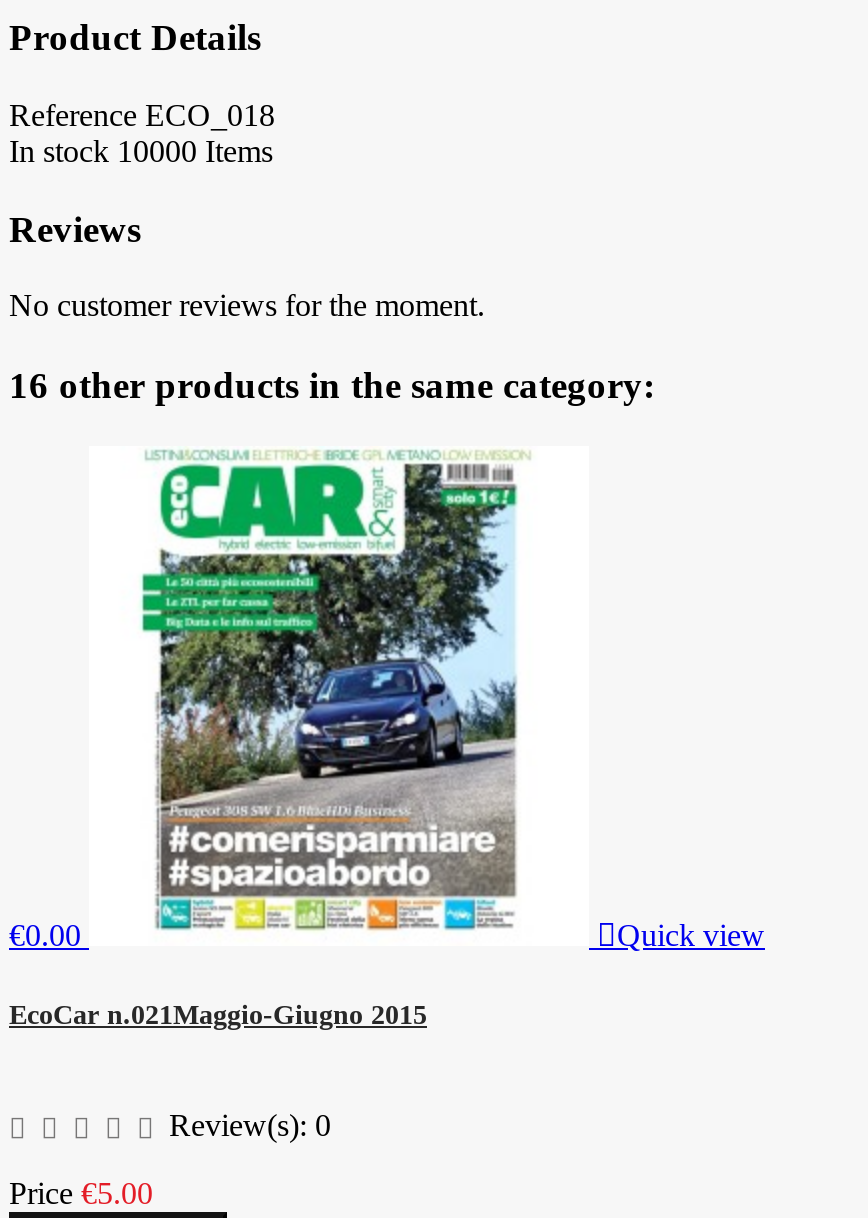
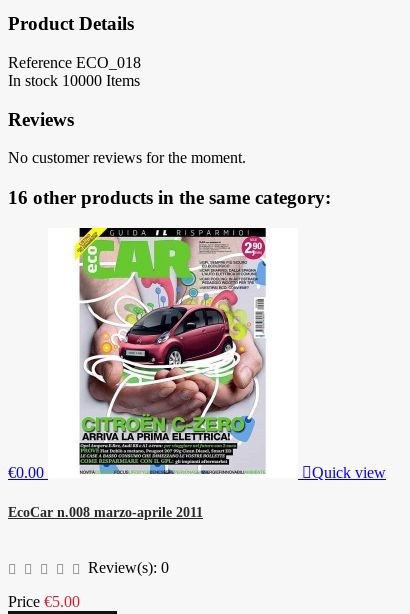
[9,446,527,1030] [image] | EcoCar n.021Maggio-Giugno 2015 -> [8,227,267,520] [image] | EcoCar n.008 marzo-aprile 2011

